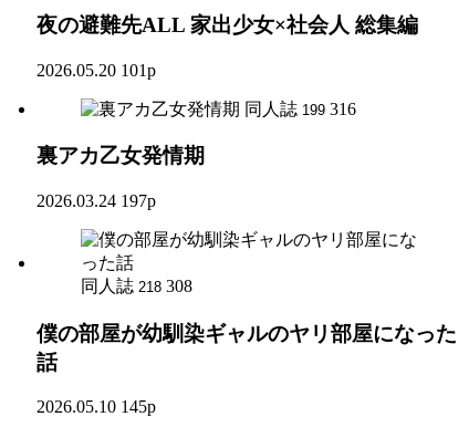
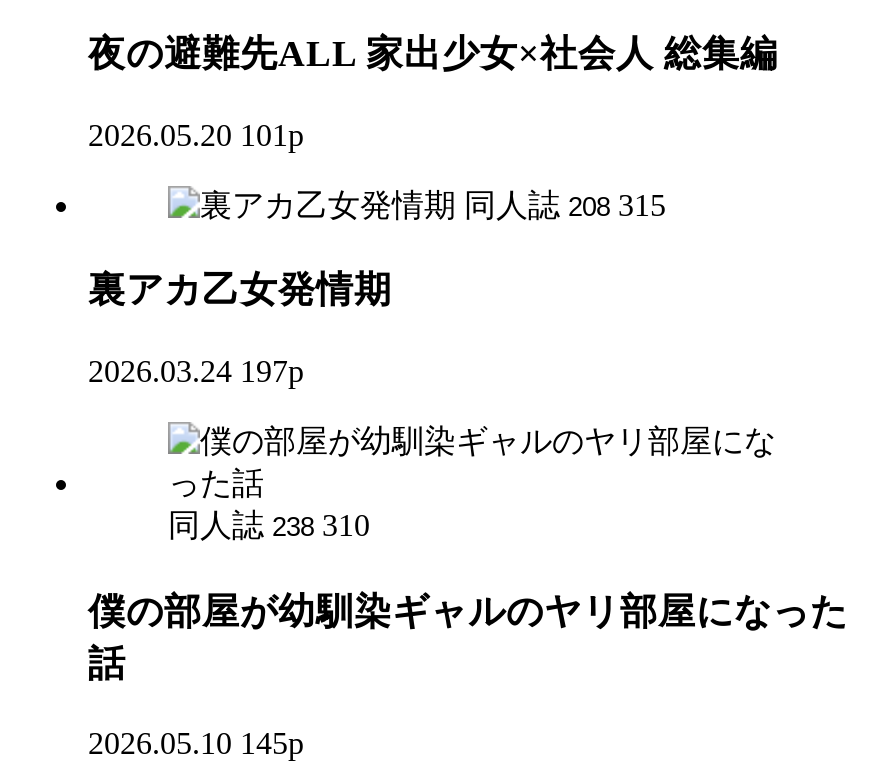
[244,99,356,118] 同人誌 199 316 -> [464,187,666,221] 同人誌 208 315
[81,276,192,295] 同人誌 218 308 -> [168,508,370,542] 同人誌 238 310

